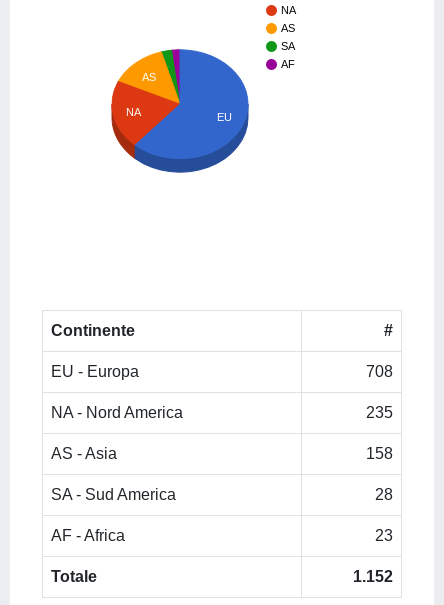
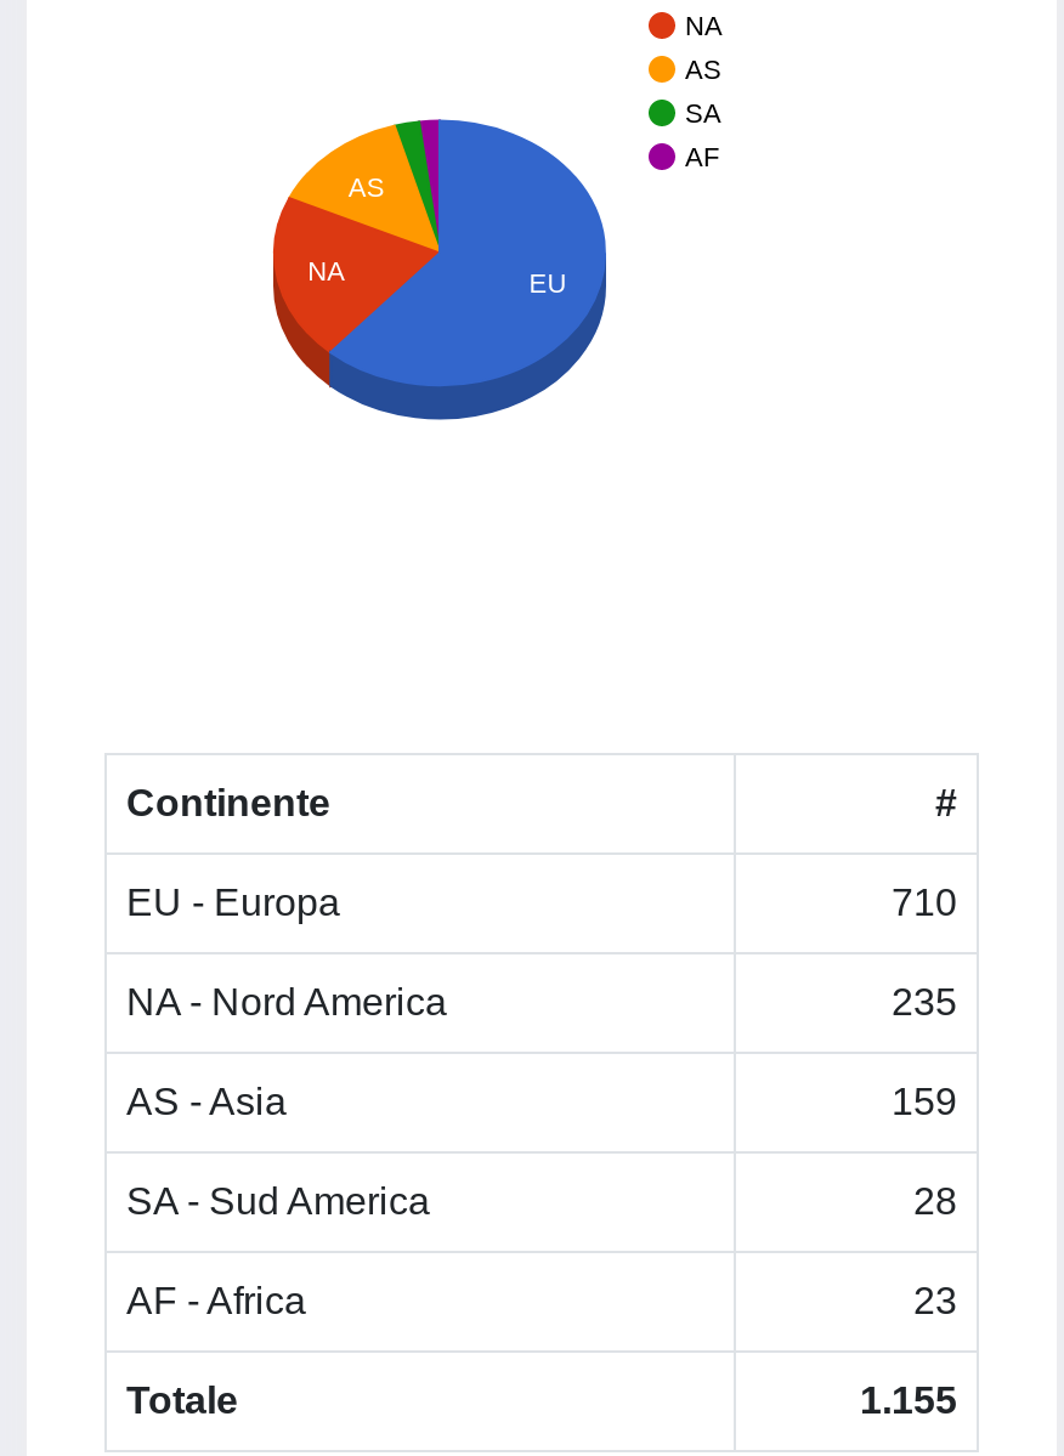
[366,363,393,380] 708 -> [892,882,957,923] 710
[366,445,393,462] 158 -> [892,1081,957,1122] 159
[353,568,393,585] 1.152 -> [860,1379,957,1421] 1.155

